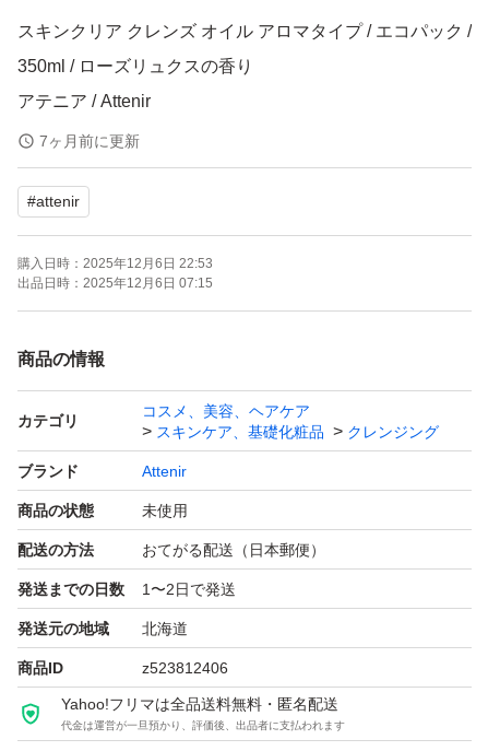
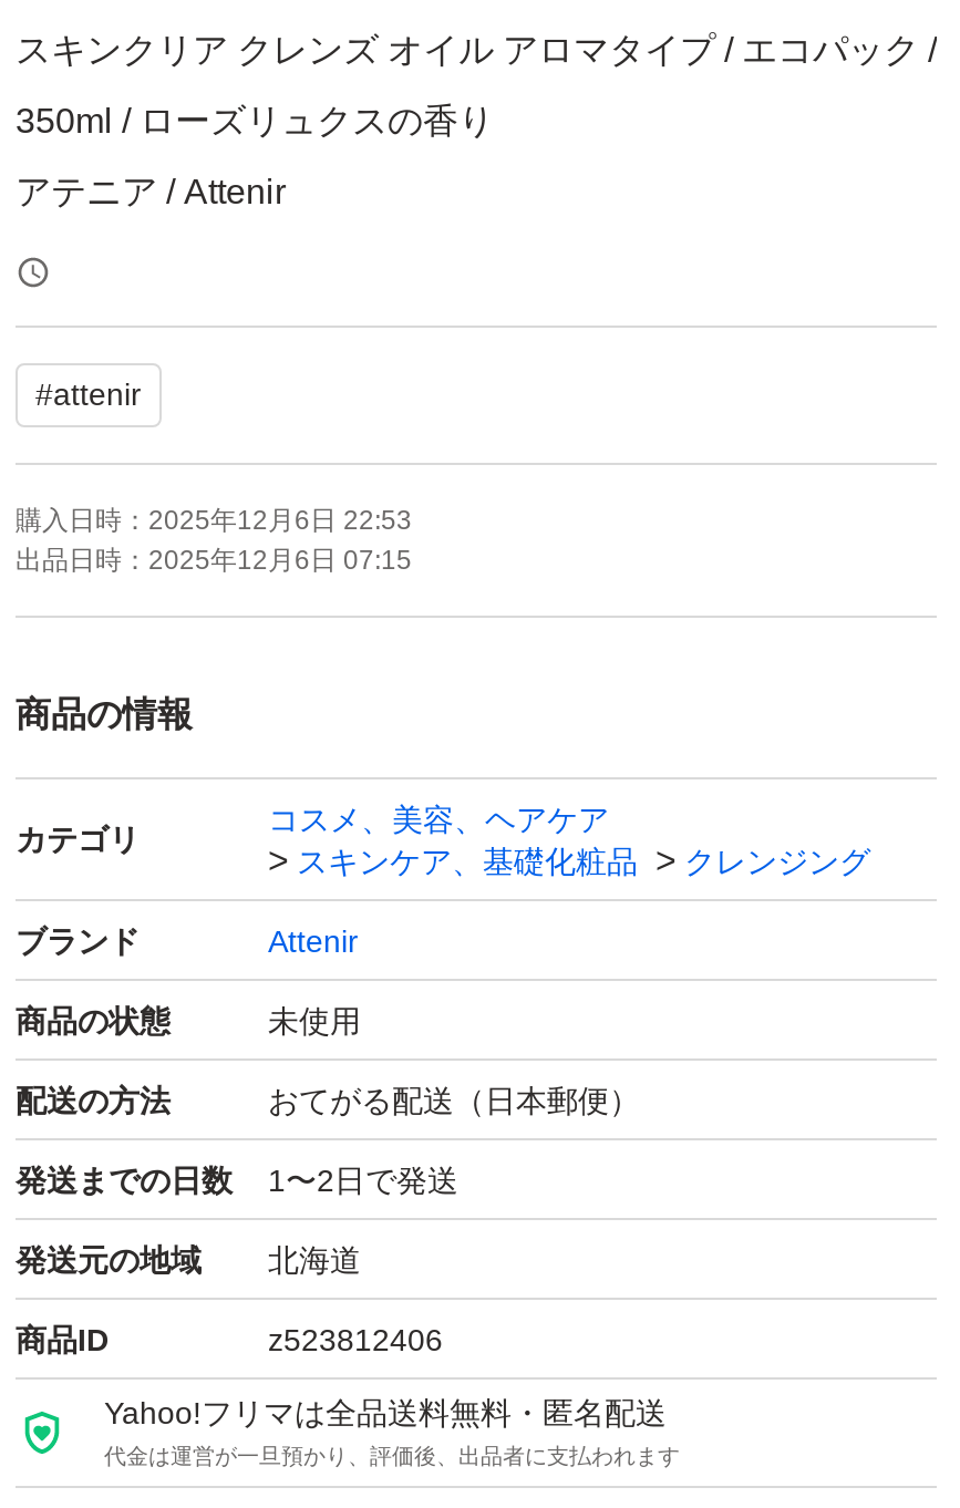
[39,133,140,150] 7ヶ月前に更新 -> none

